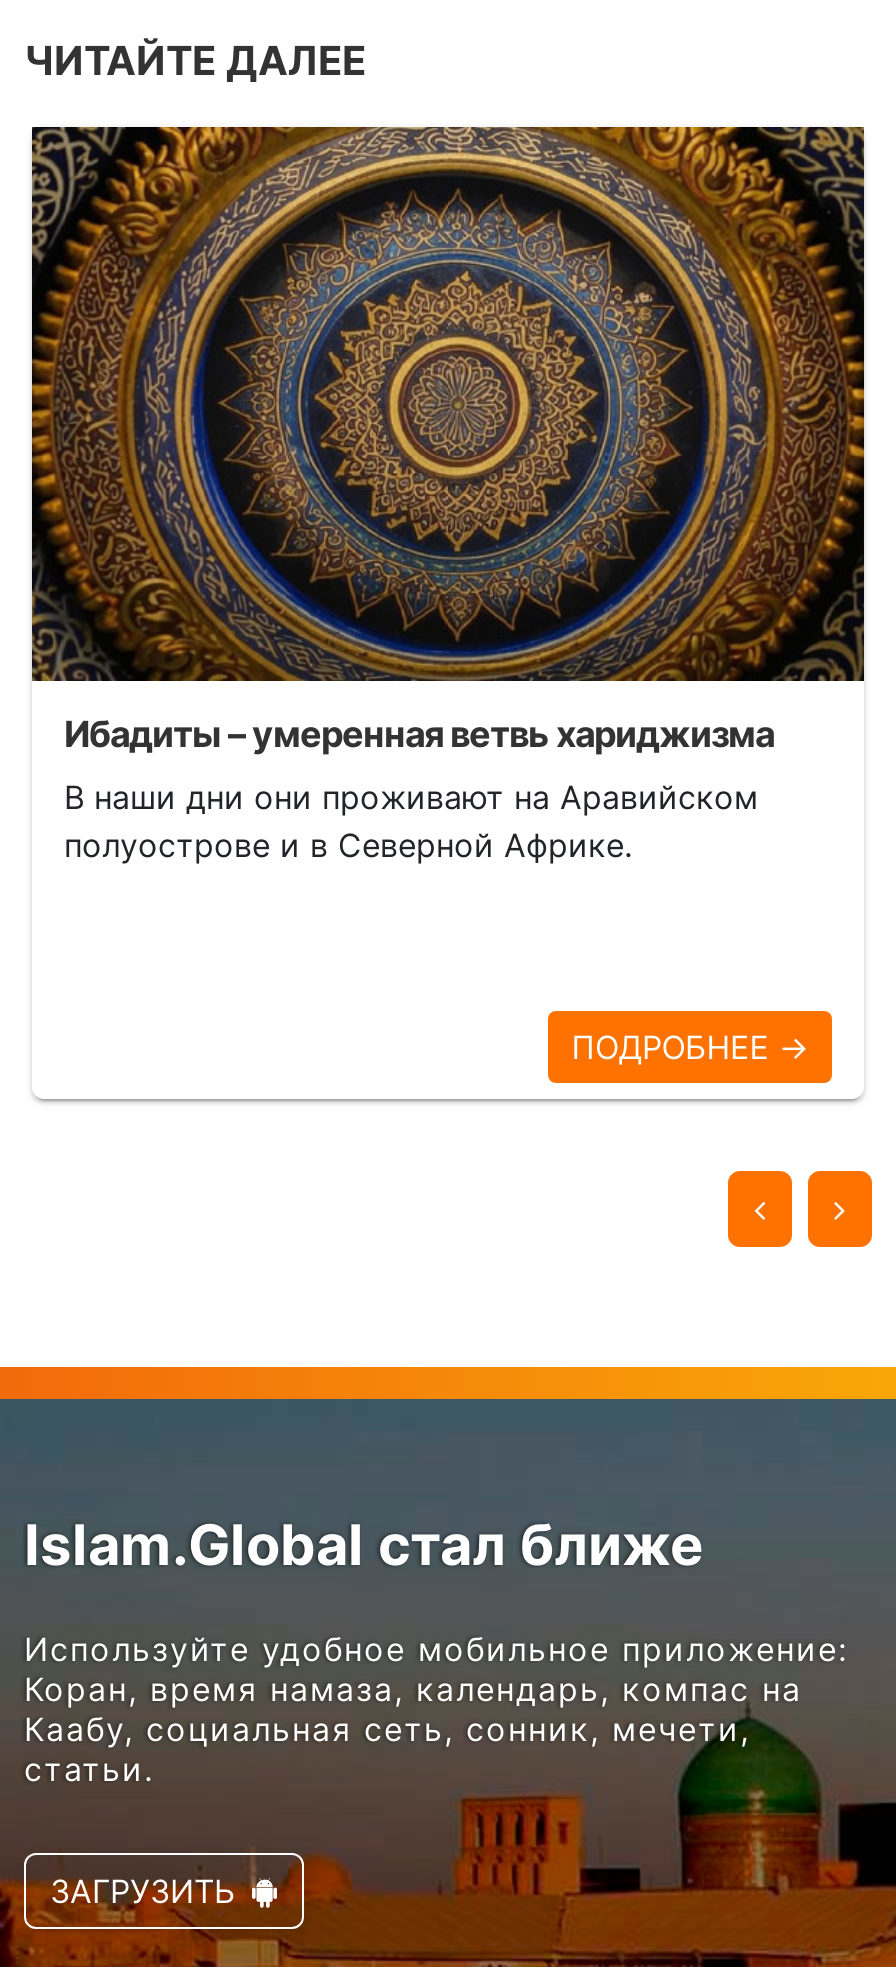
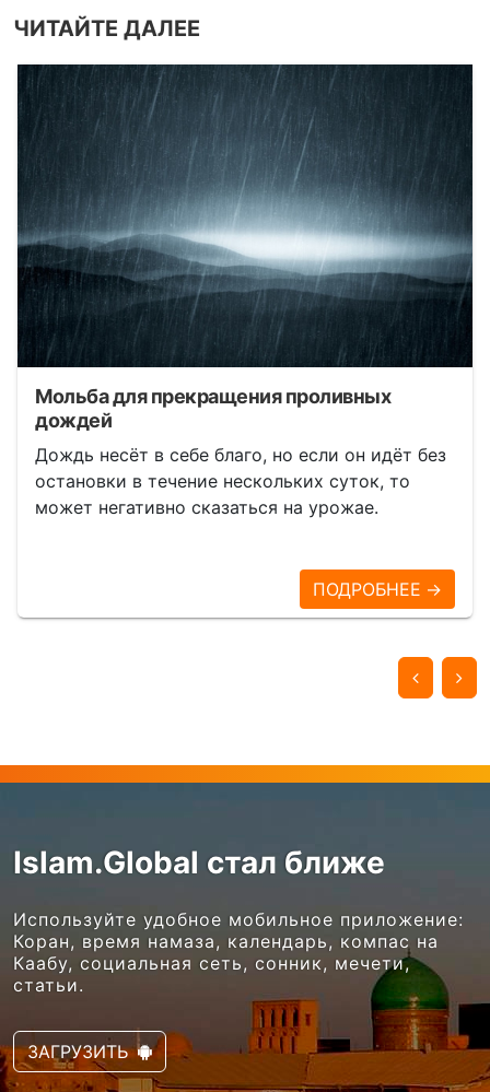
[30,125,866,756] [image] | Ибадиты – умеренная ветвь хариджизма -> [16,63,474,432] [image] | Мольба для прекращения проливных | дождей
[64,778,758,866] В наши дни они проживают на Аравийском | полуострове и в Северной Африке. -> [35,444,446,519] Дождь несёт в себе благо, но если он идёт без | остановки в течение нескольких суток, то | может негативно сказаться на урожае.

